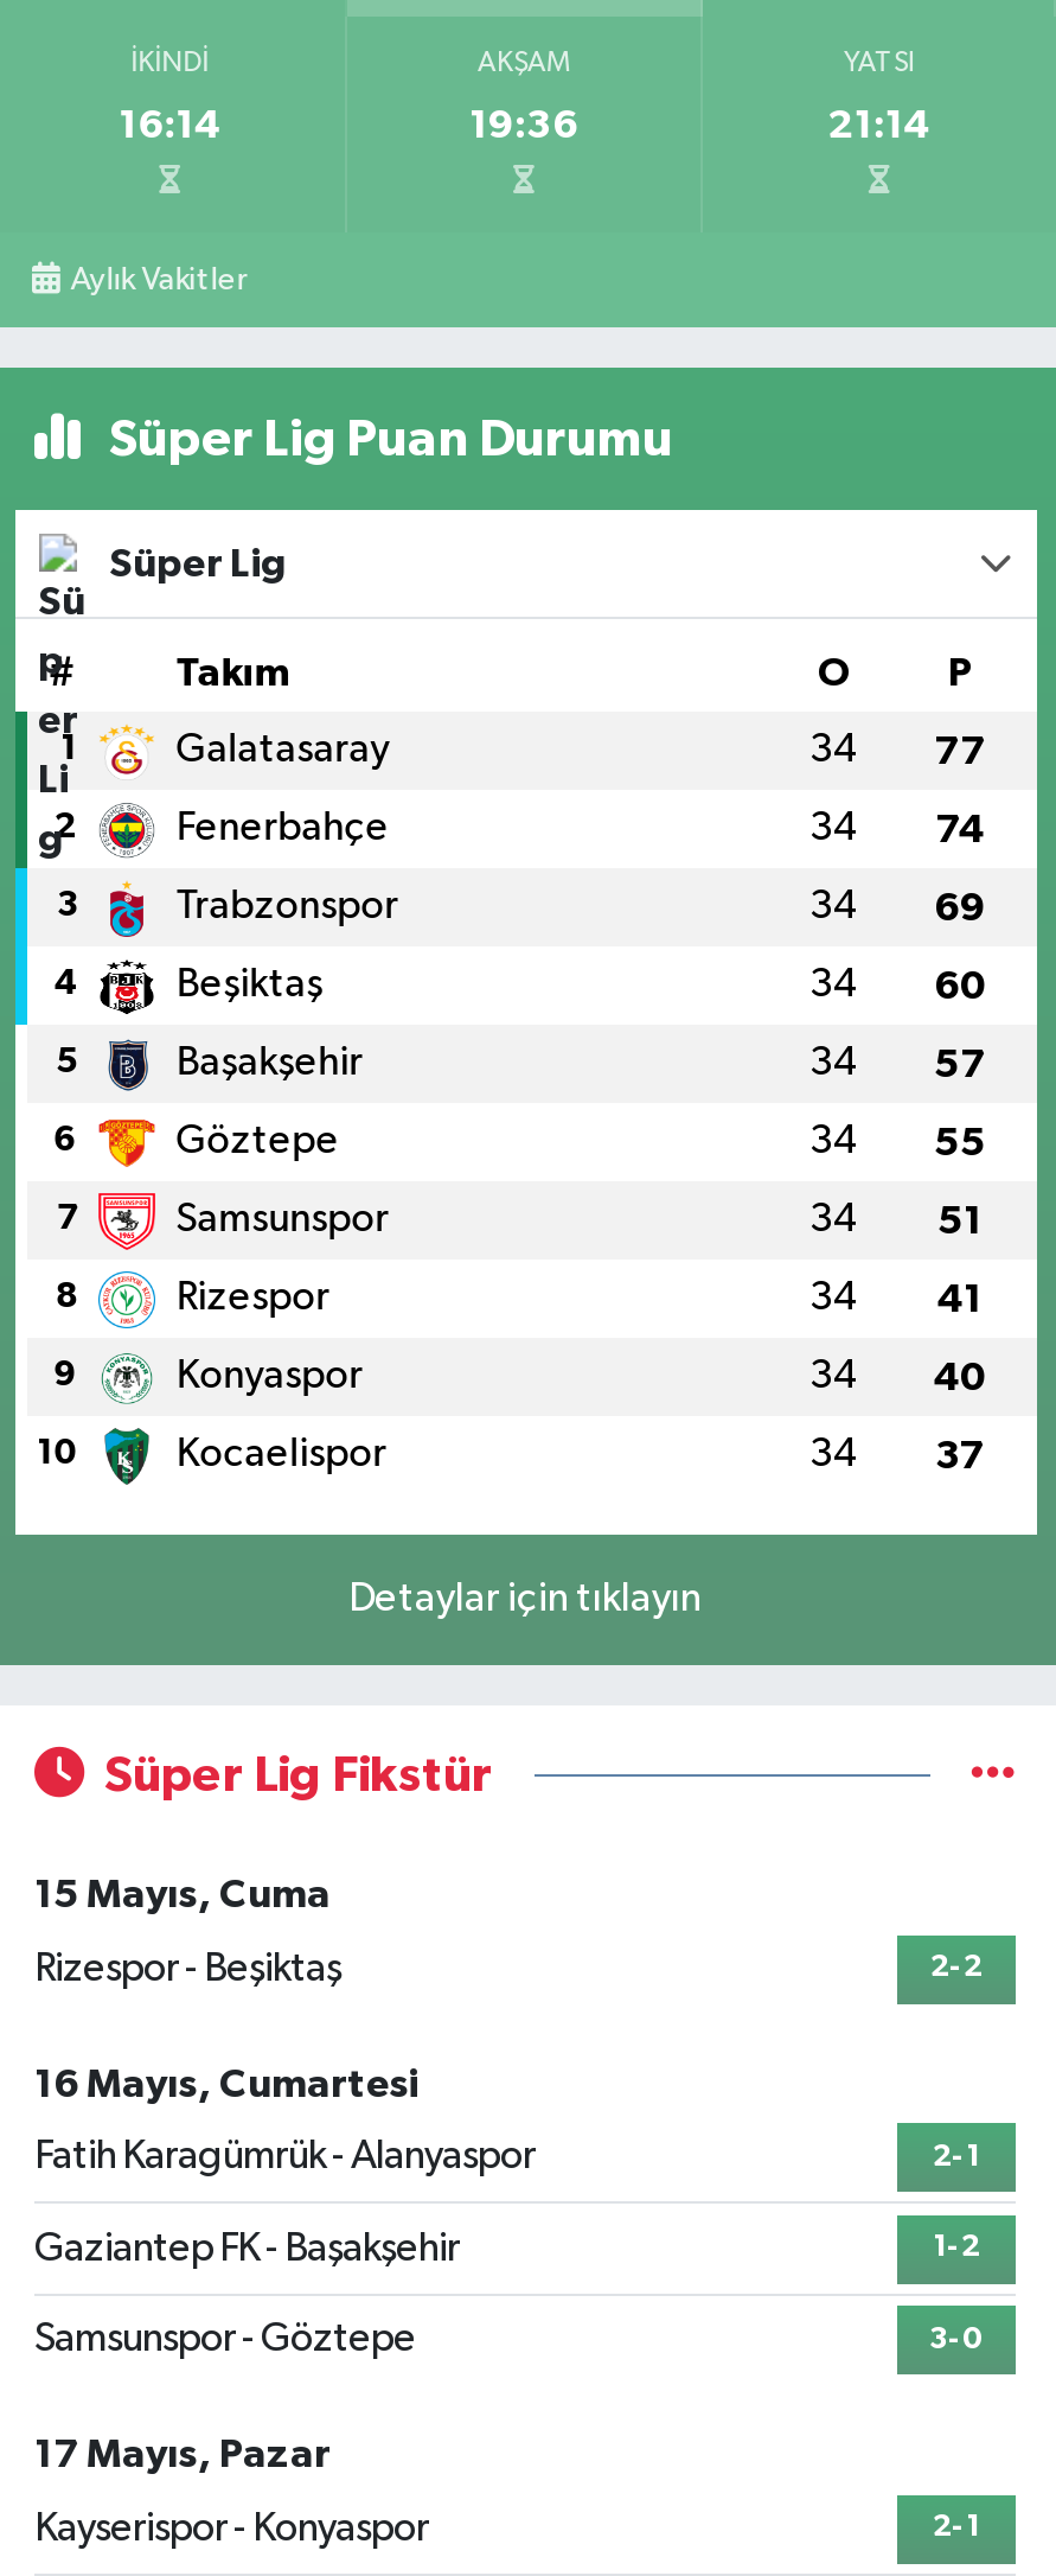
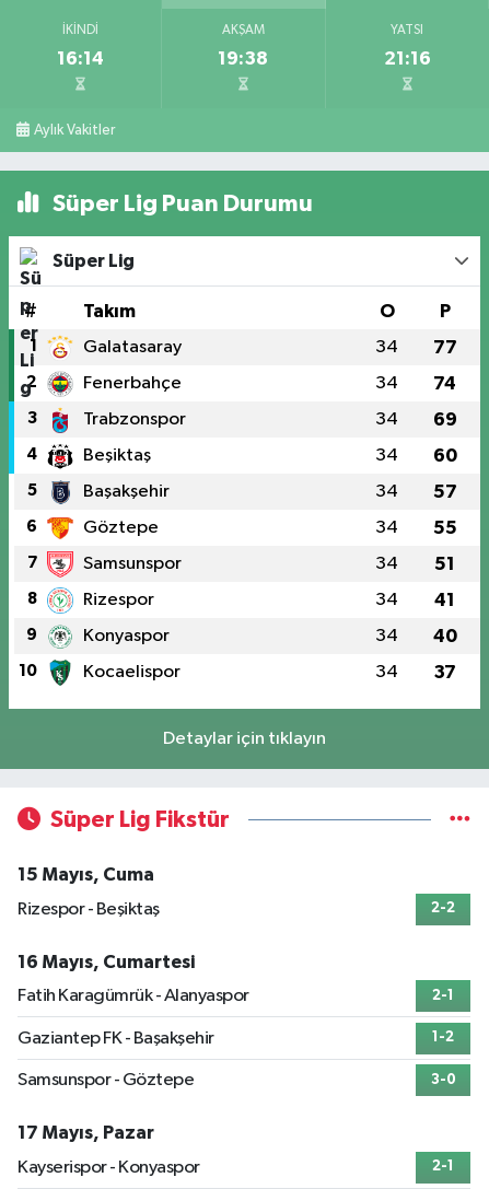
[469,105,578,145] 19:36 -> [218,49,269,68] 19:38
[828,105,930,145] 21:14 -> [384,49,431,68] 21:16

